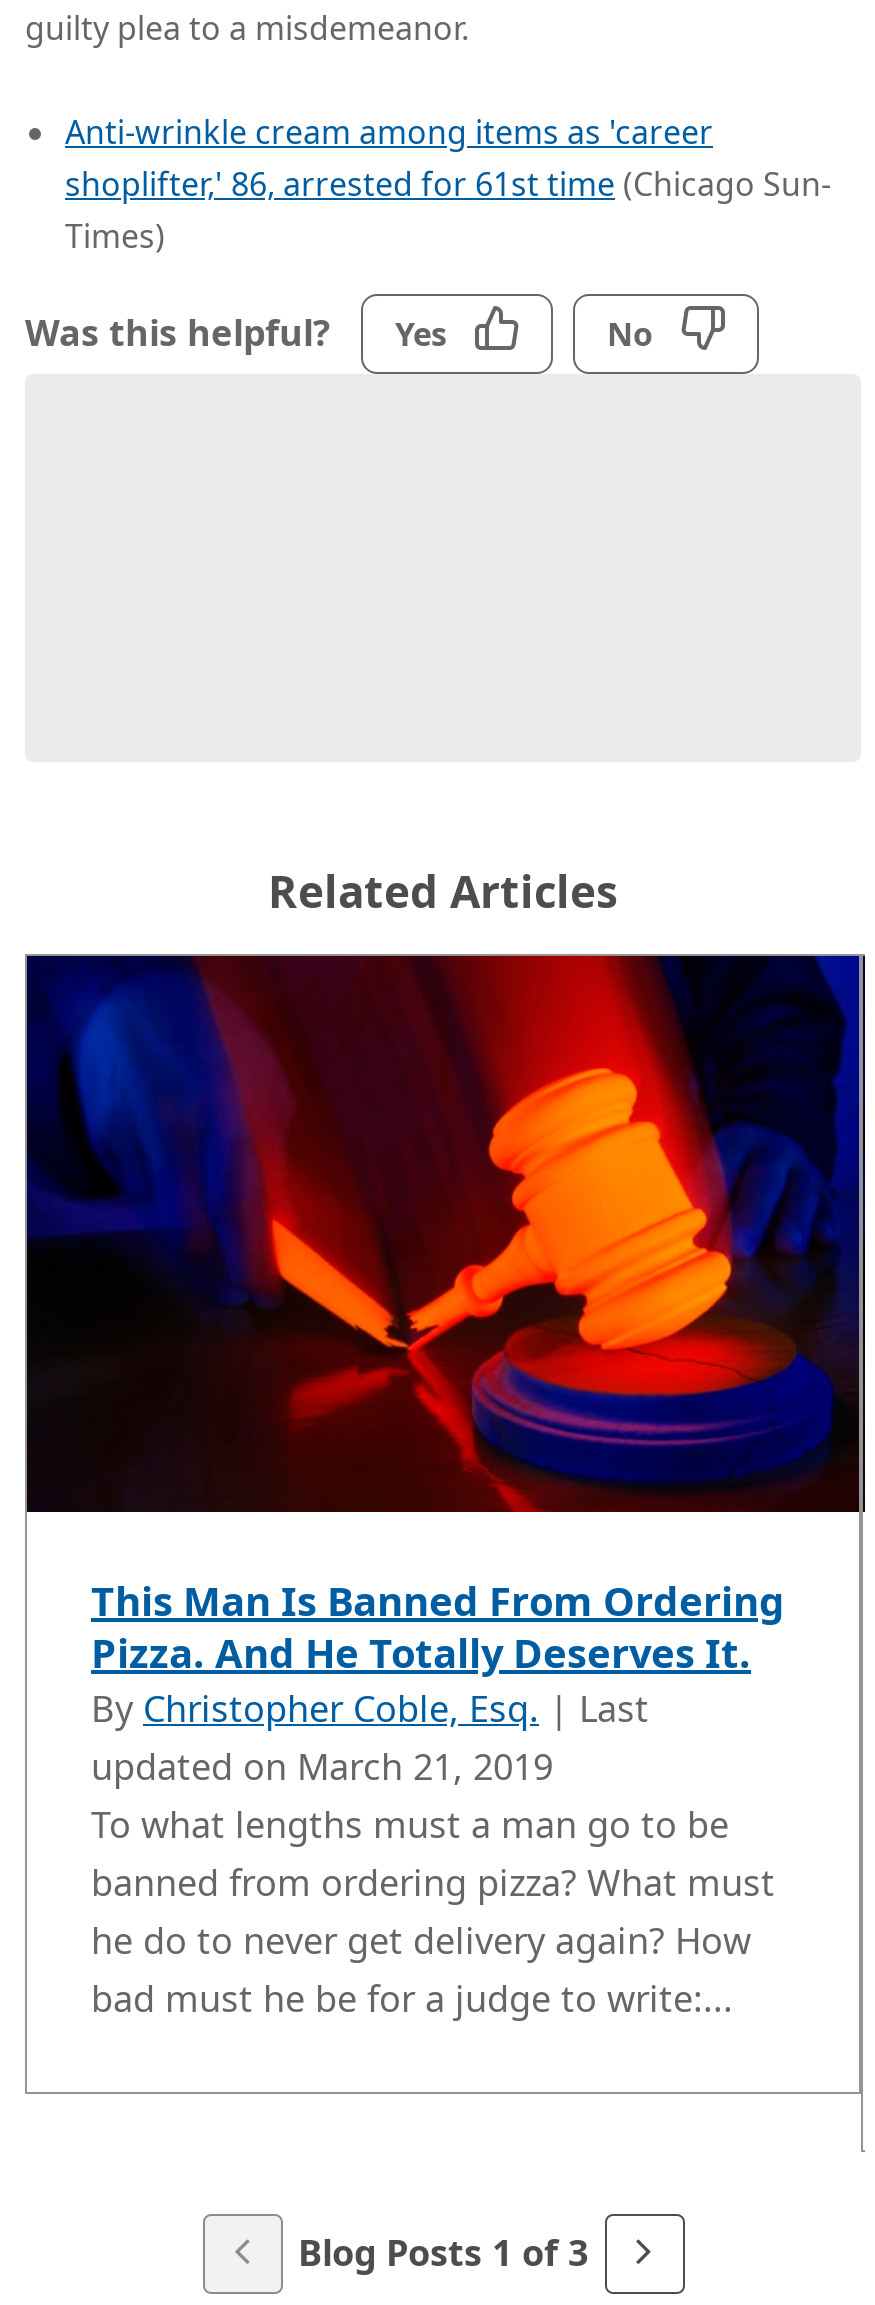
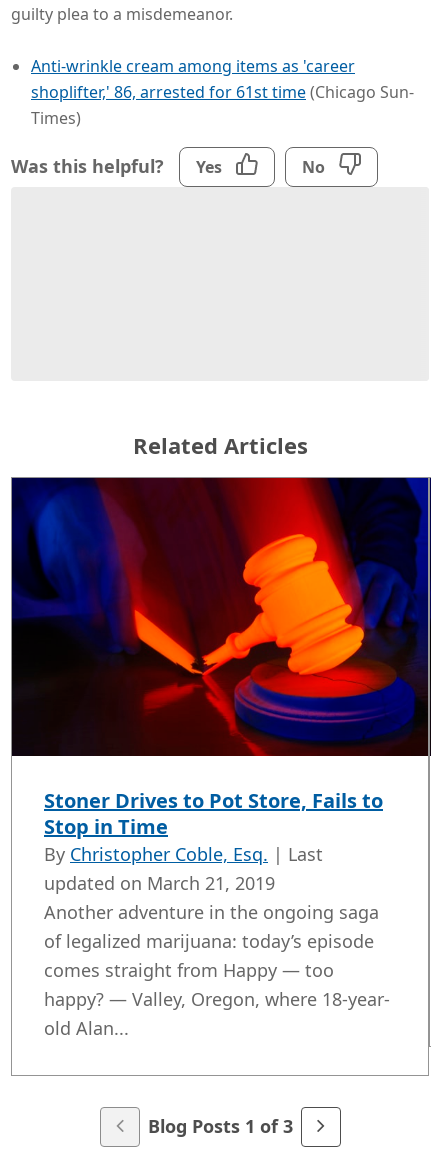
[91,1575,785,1681] This Man Is Banned From Ordering | Pizza. And He Totally Deserves It. -> [44,787,383,840] Stoner Drives to Pot Store, Fails to | Stop in Time
[91,1801,775,2023] To what lengths must a man go to be | banned from ordering pizza? What must | he do to never get delivery again? How | bad must he be for a judge to write:... -> [44,900,390,1040] Another adventure in the ongoing saga | of legalized marijuana: today’s episode | comes straight from Happy — too | happy? — Valley, Oregon, where 18-year- | old Alan...

